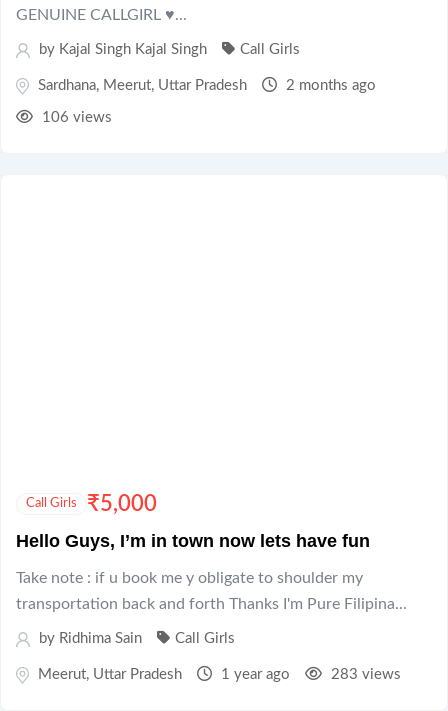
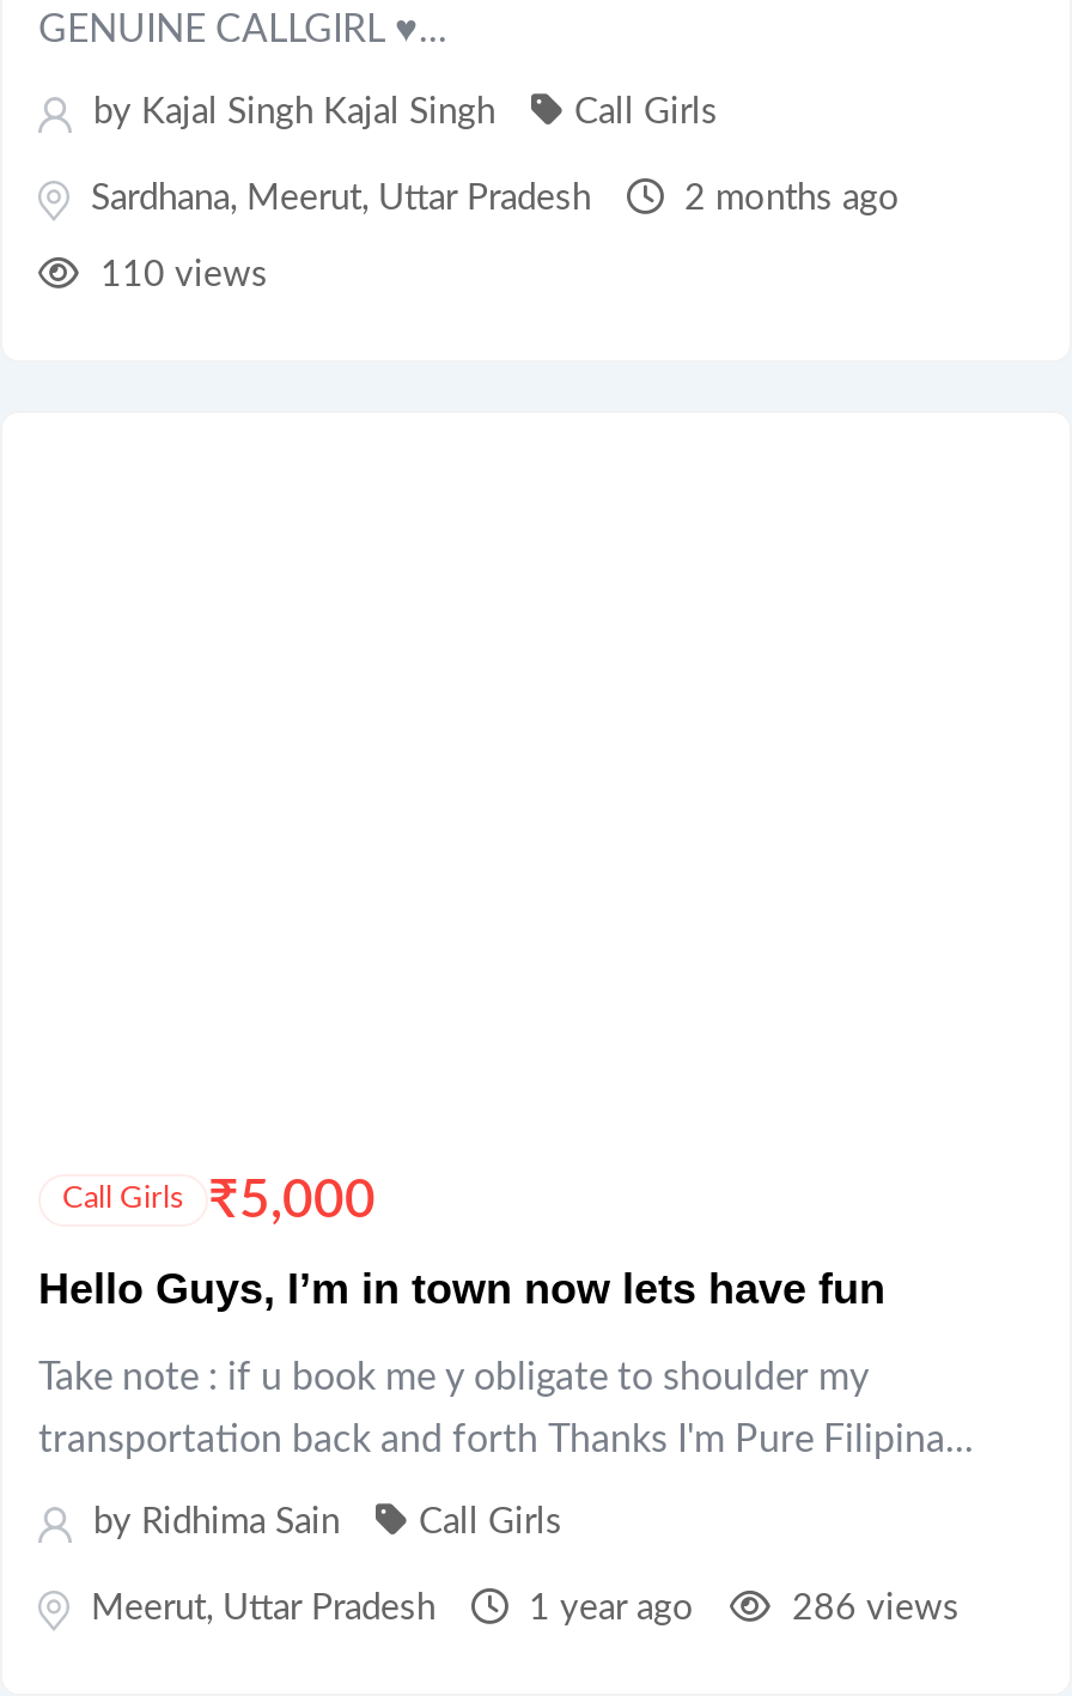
[38,110,112,125] 106 views -> [91,257,268,293] 110 views
[327,667,401,682] 283 views -> [782,1591,960,1627] 286 views

